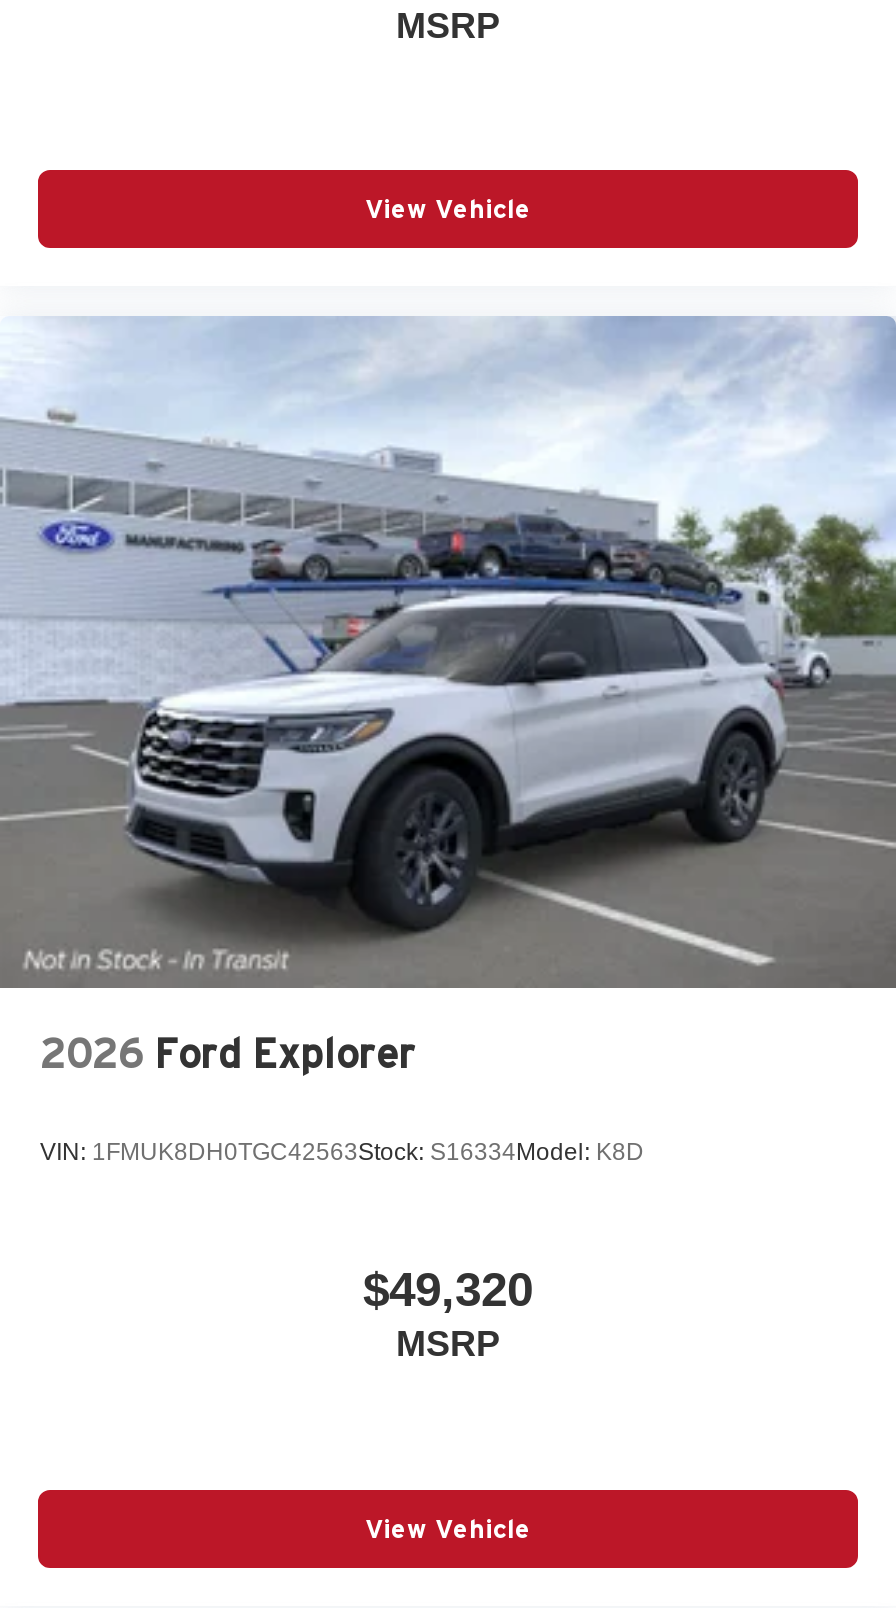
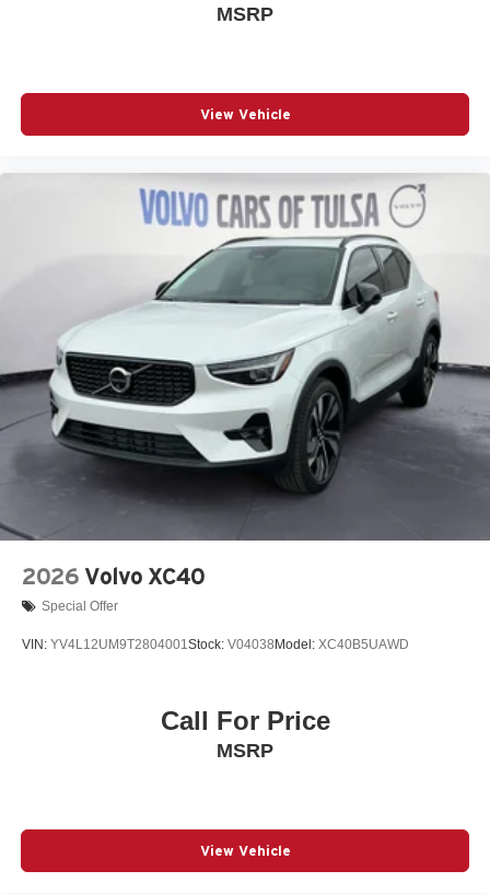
[6,316,890,1076] [image] | 2026 Ford Explorer -> [3,174,487,614] [image] | 2026 Volvo XC40 | Special Offer
[40,1139,644,1167] VIN: 1FMUK8DH0TGC42563Stock: S16334Model: K8D -> [22,637,409,652] VIN: YV4L12UM9T2804001Stock: V04038Model: XC40B5UAWD
[363,1263,533,1317] $49,320 -> [160,705,330,735] Call For Price

